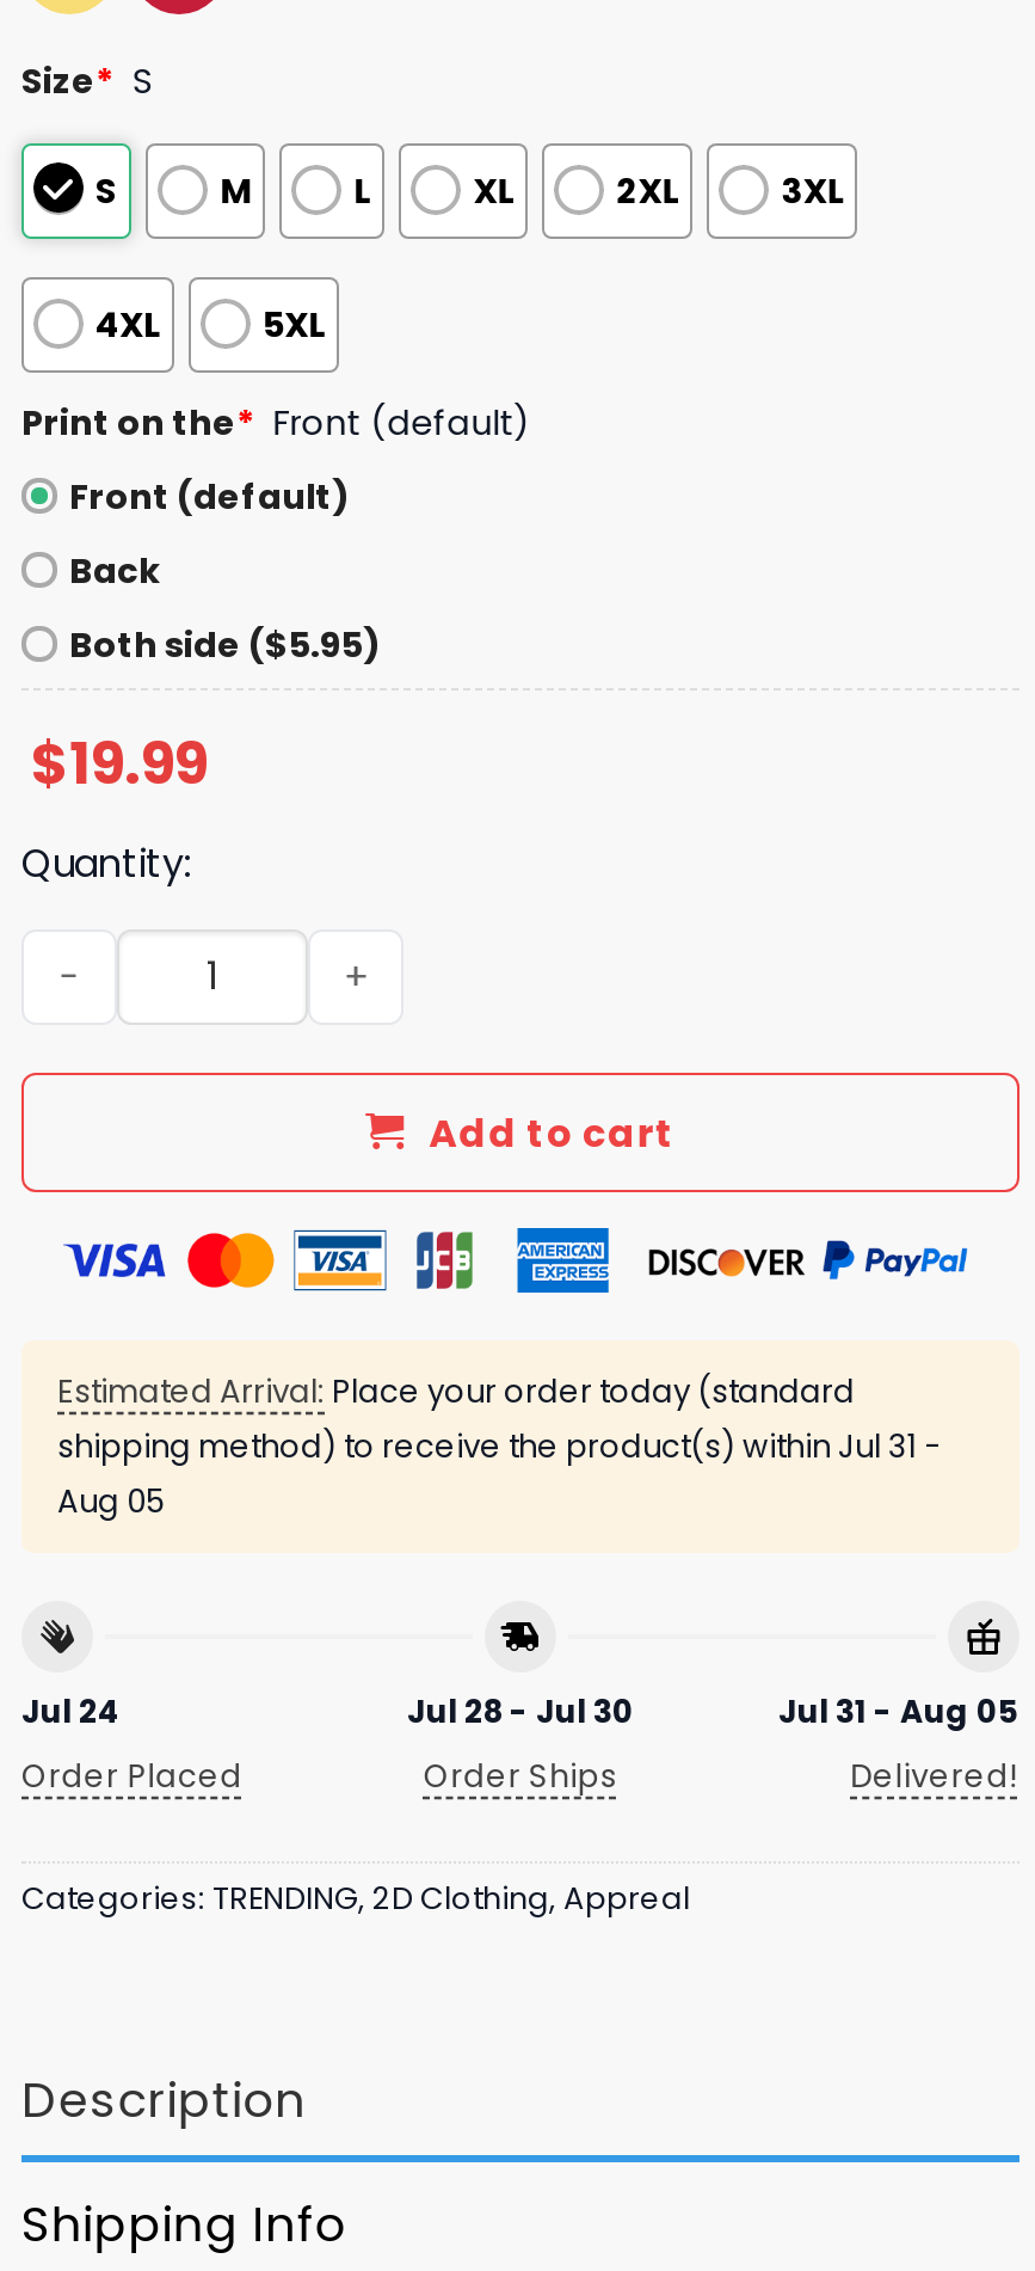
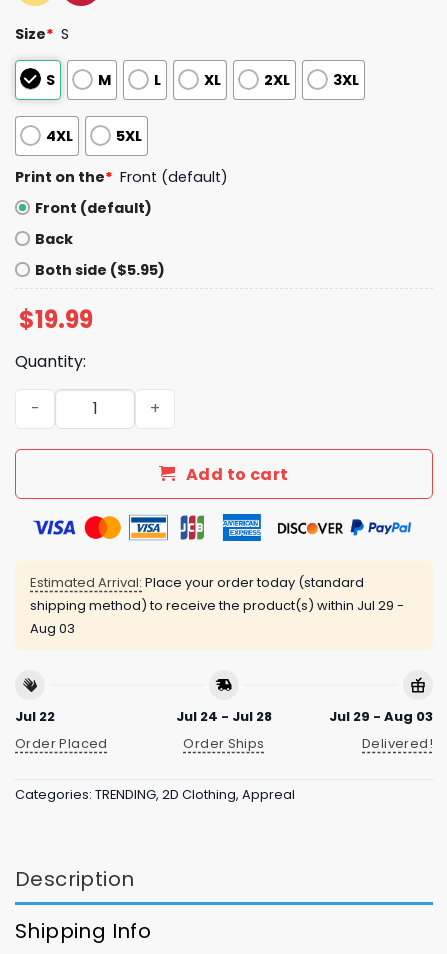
[57,1425,941,1471] shipping method) to receive the product(s) within Jul 31 - -> [30,596,404,615] shipping method) to receive the product(s) within Jul 29 -
[57,1480,165,1526] Aug 05 -> [30,619,75,638] Aug 03
[21,1689,122,1735] Jul 24 -> [15,707,55,726] Jul 22
[407,1689,634,1735] Jul 28 - Jul 30 -> [176,707,272,726] Jul 24 - Jul 28
[778,1689,1019,1735] Jul 31 - Aug 05 -> [329,707,433,726] Jul 29 - Aug 03

